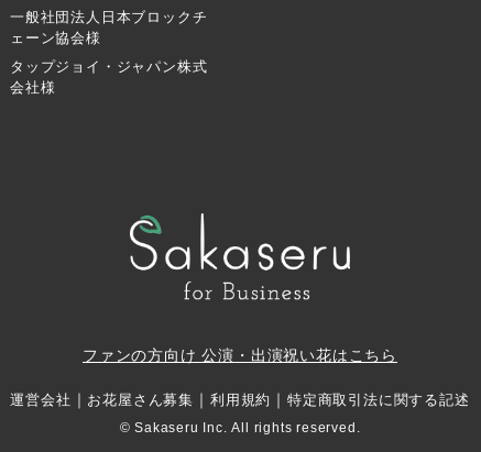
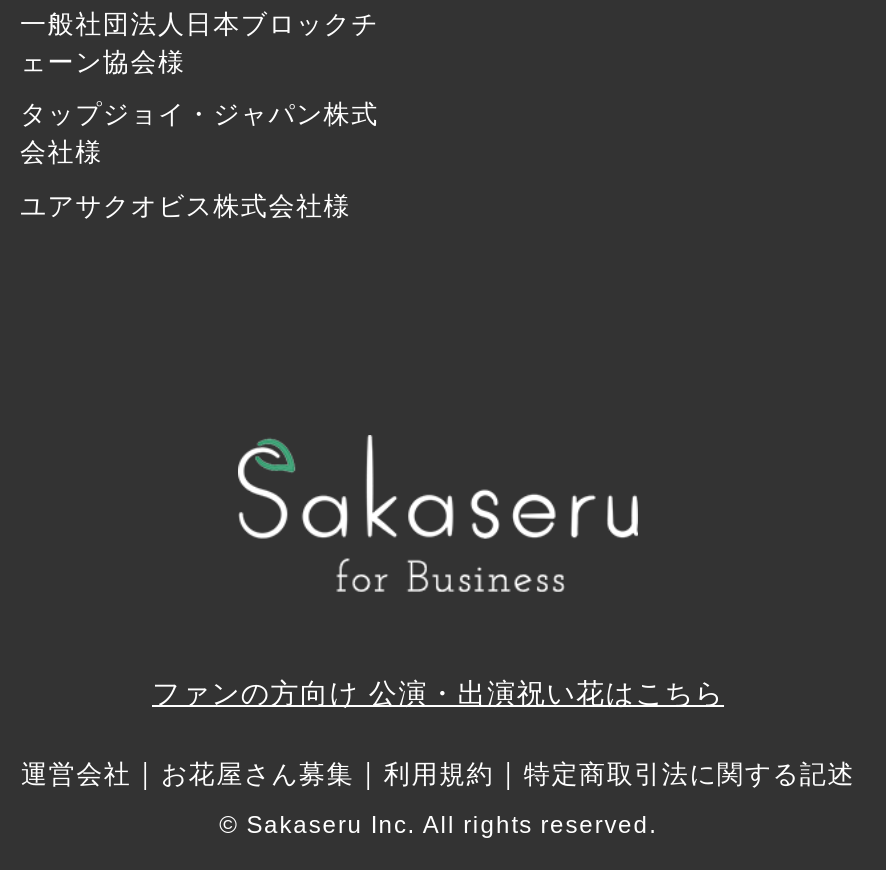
none -> [20,191,351,221] ユアサクオビス株式会社様

